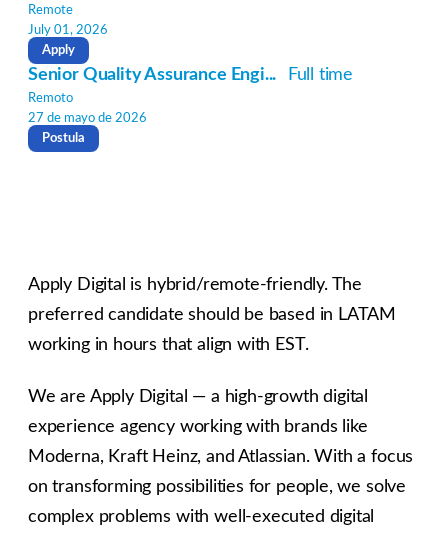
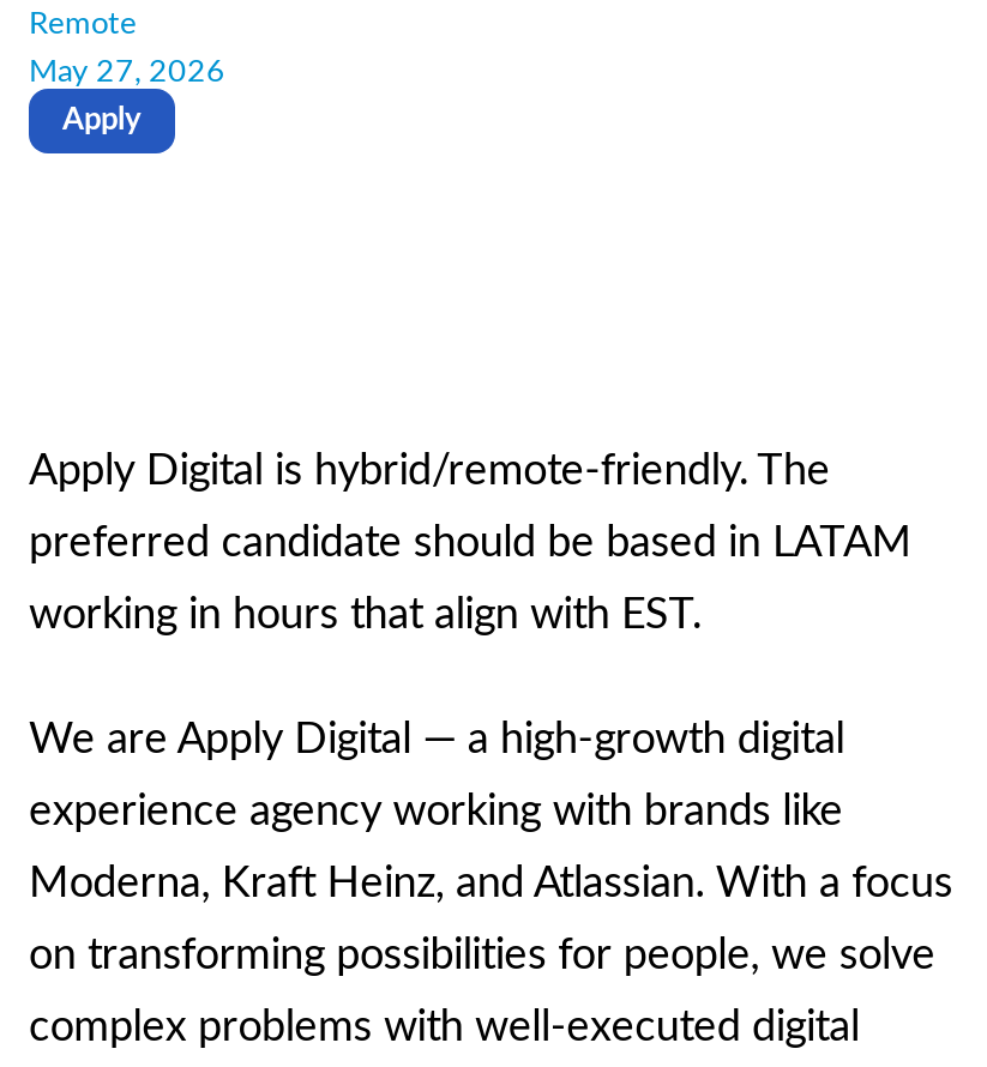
[28,24,108,37] July 01, 2026 -> [29,58,225,89] May 27, 2026
[28,66,353,145] Senior Quality Assurance Engi... Full time | Remoto | 27 de mayo de 2026 | Postula -> none

